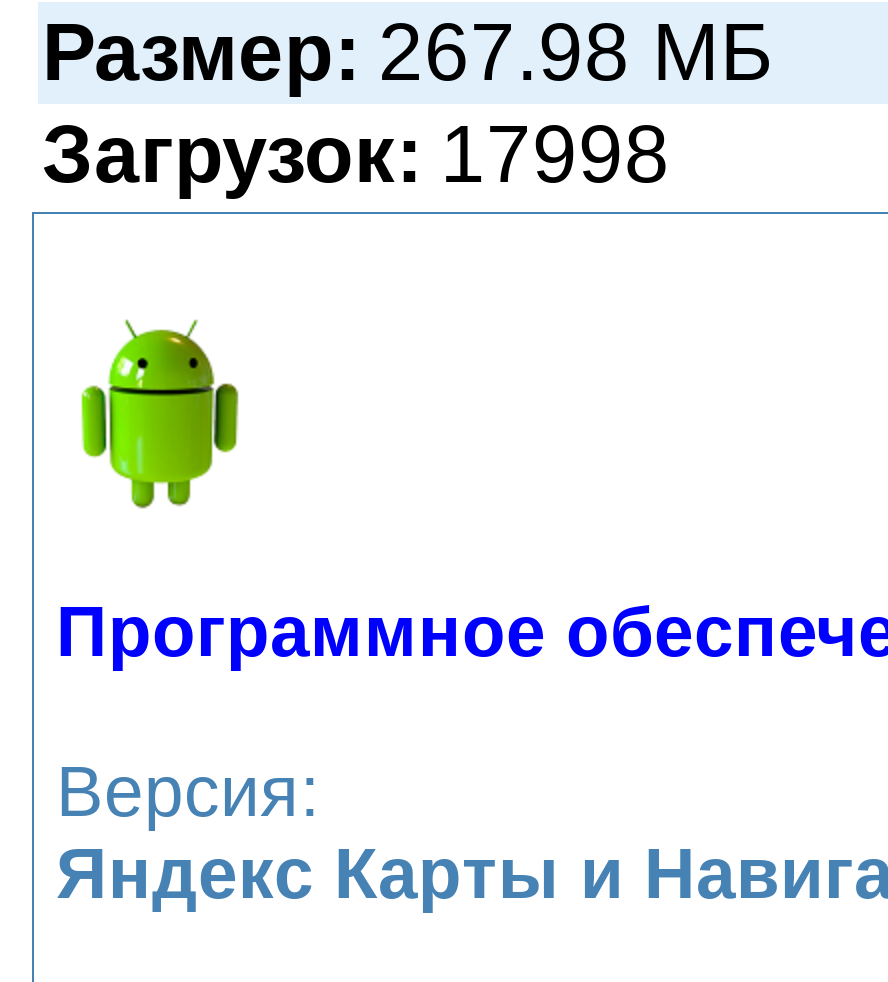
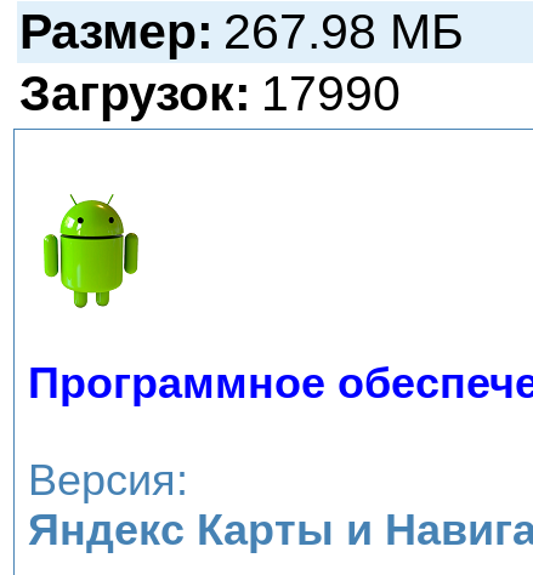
[42,108,670,200] Загрузок: 17998 -> [19,66,401,122] Загрузок: 17990

